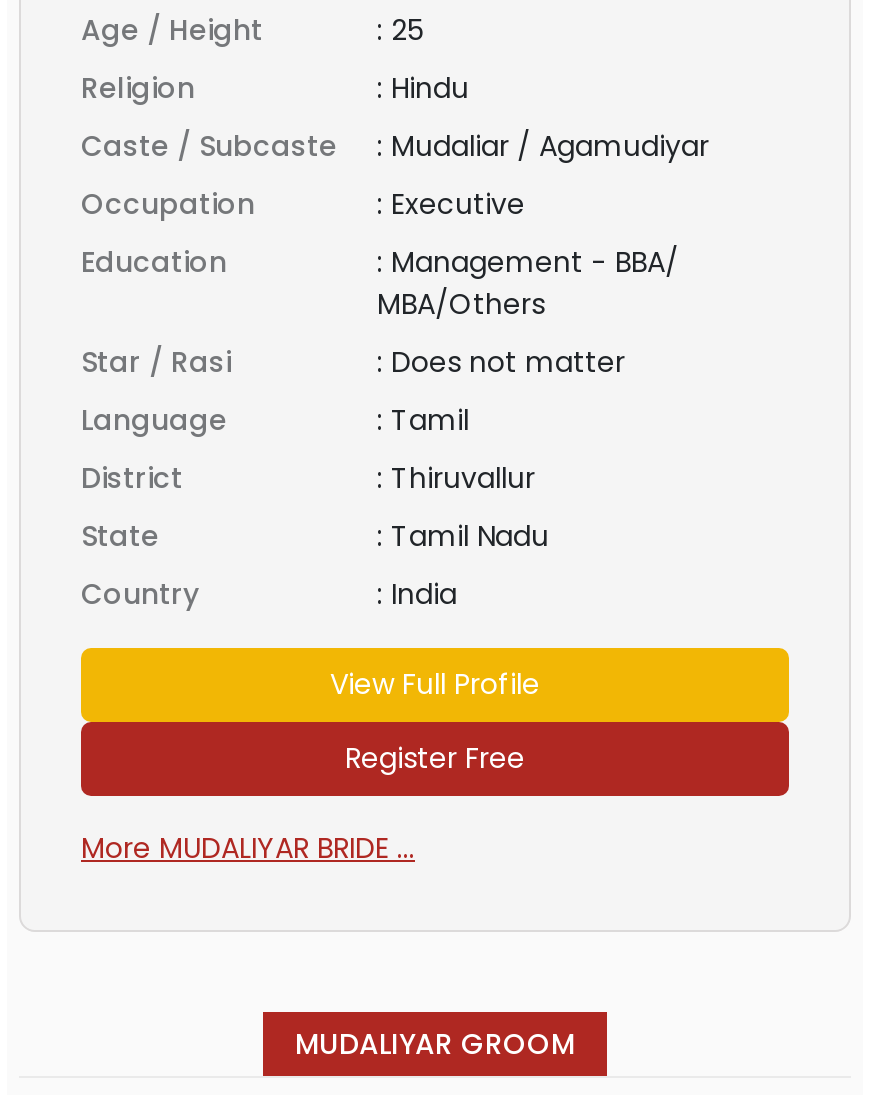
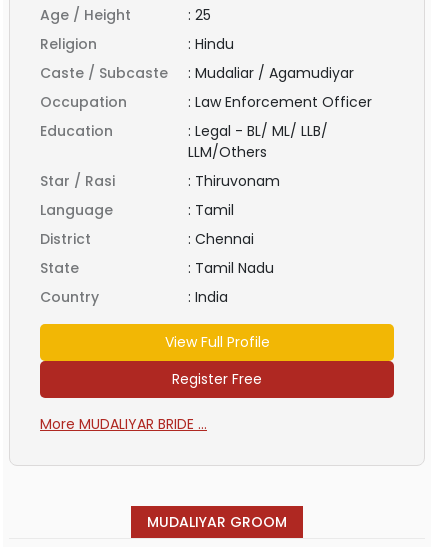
[377,183,525,223] : Executive -> [188,91,372,111] : Law Enforcement Officer
[377,241,679,323] : Management - BBA/ | MBA/Others -> [188,120,328,161] : Legal - BL/ ML/ LLB/ | LLM/Others
[377,341,625,381] : Does not matter -> [188,170,280,190] : Thiruvonam
[377,457,535,497] : Thiruvallur -> [188,228,254,248] : Chennai

